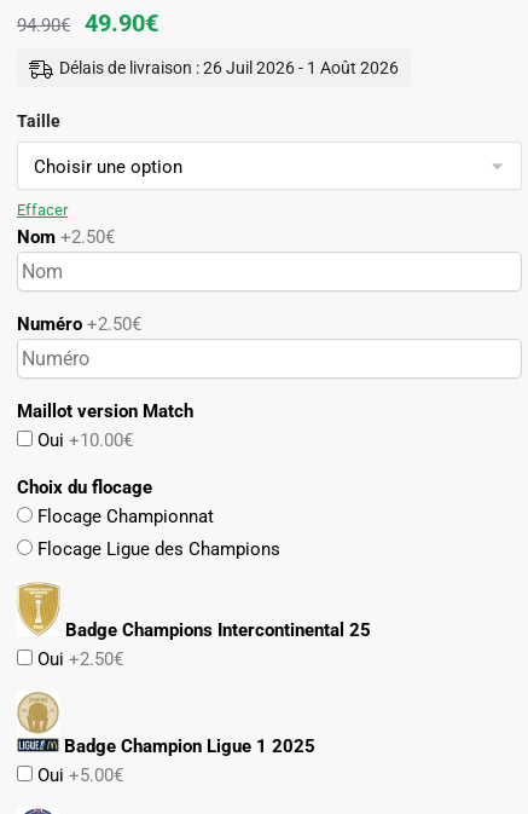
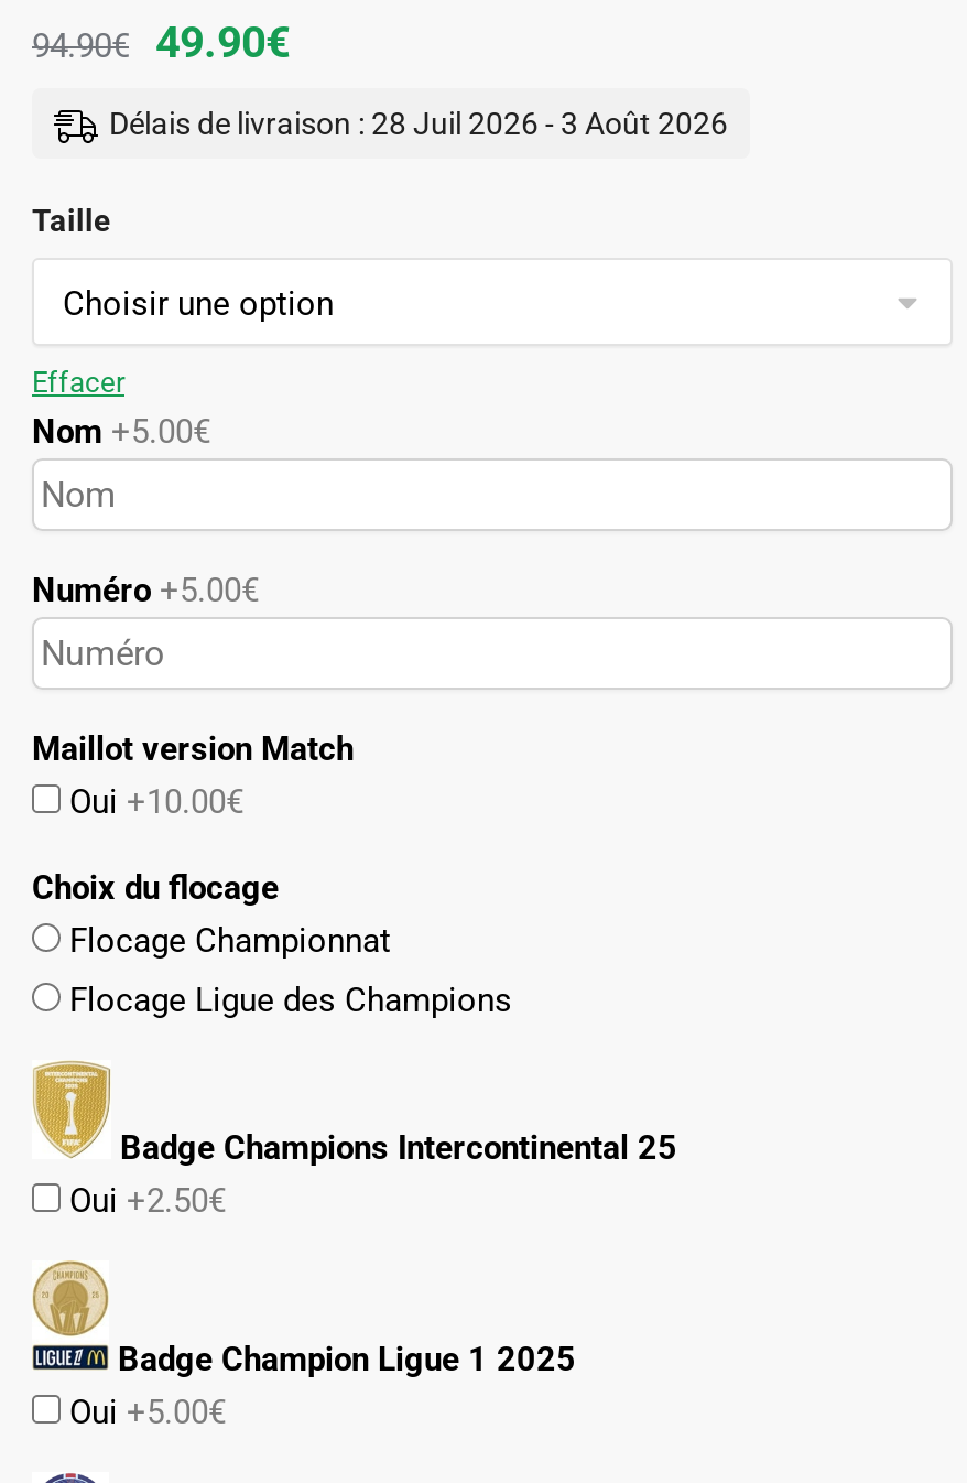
[59,58,399,77] Délais de livraison : 26 Juil 2026 - 1 Août 2026 -> [109,106,728,141] Délais de livraison : 28 Juil 2026 - 3 Août 2026
[17,227,115,248] Nom +2.50€ -> [32,413,210,452] Nom +5.00€
[17,314,141,335] Numéro +2.50€ -> [32,571,259,611] Numéro +5.00€

